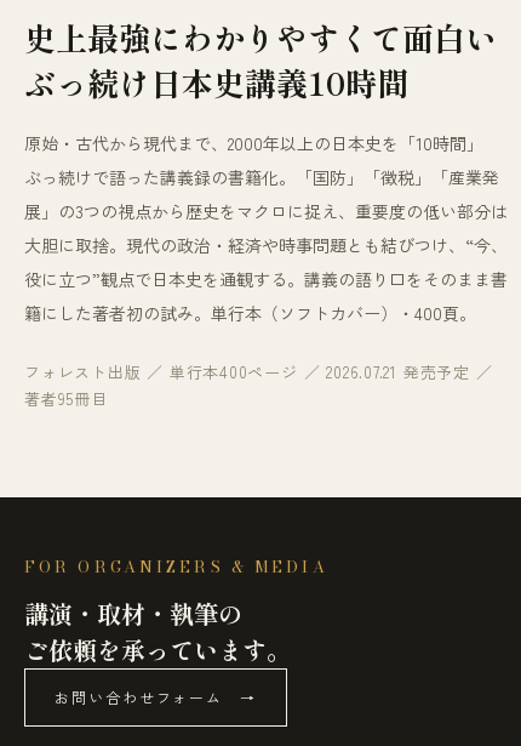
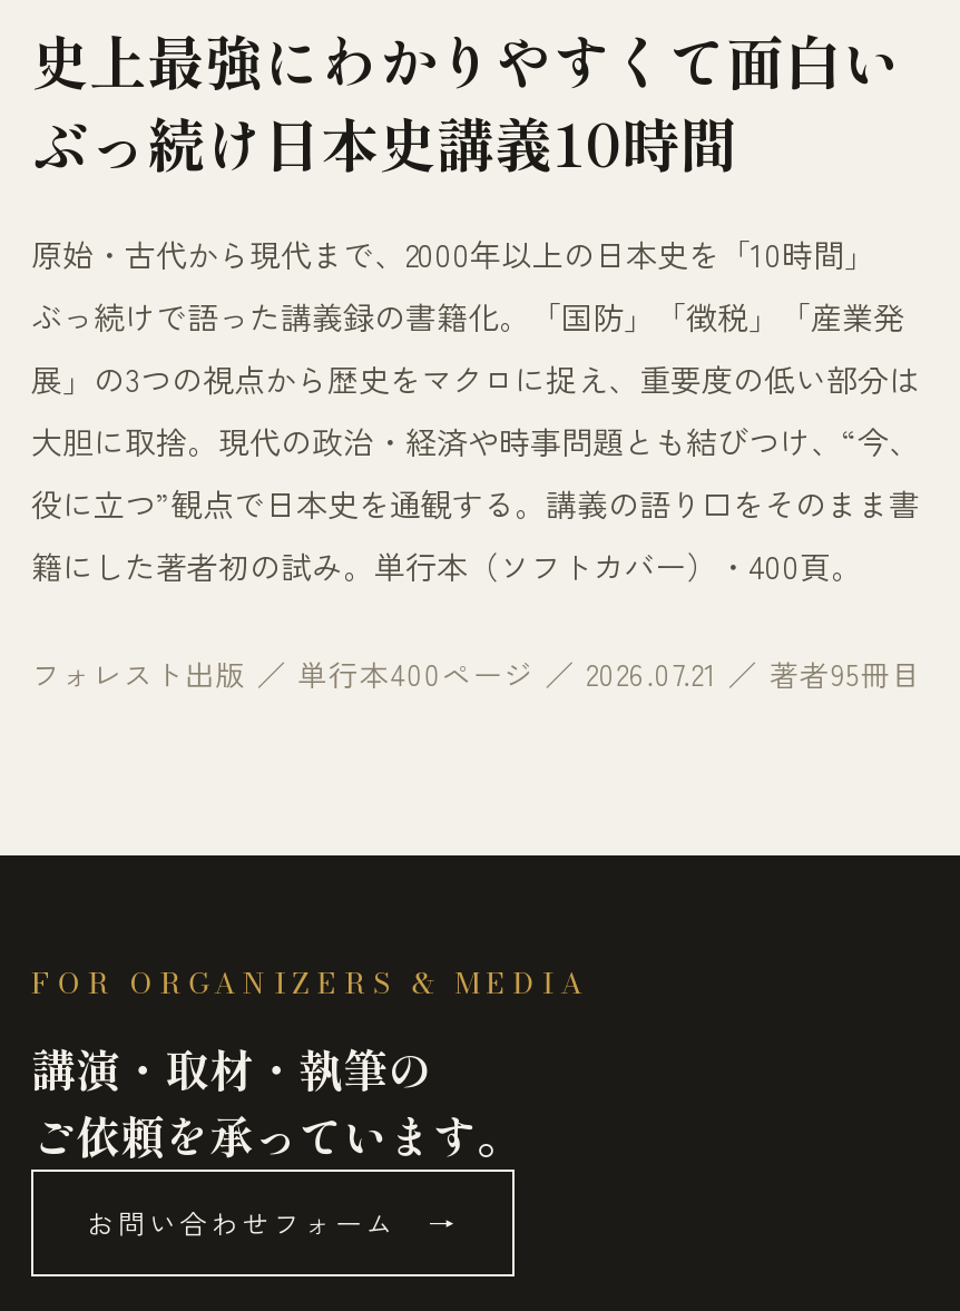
[24,360,492,410] フォレスト出版 ／ 単行本400ページ ／ 2026.07.21 発売予定 ／ | 著者95冊目 -> [31,653,922,695] フォレスト出版 ／ 単行本400ページ ／ 2026.07.21 ／ 著者95冊目

